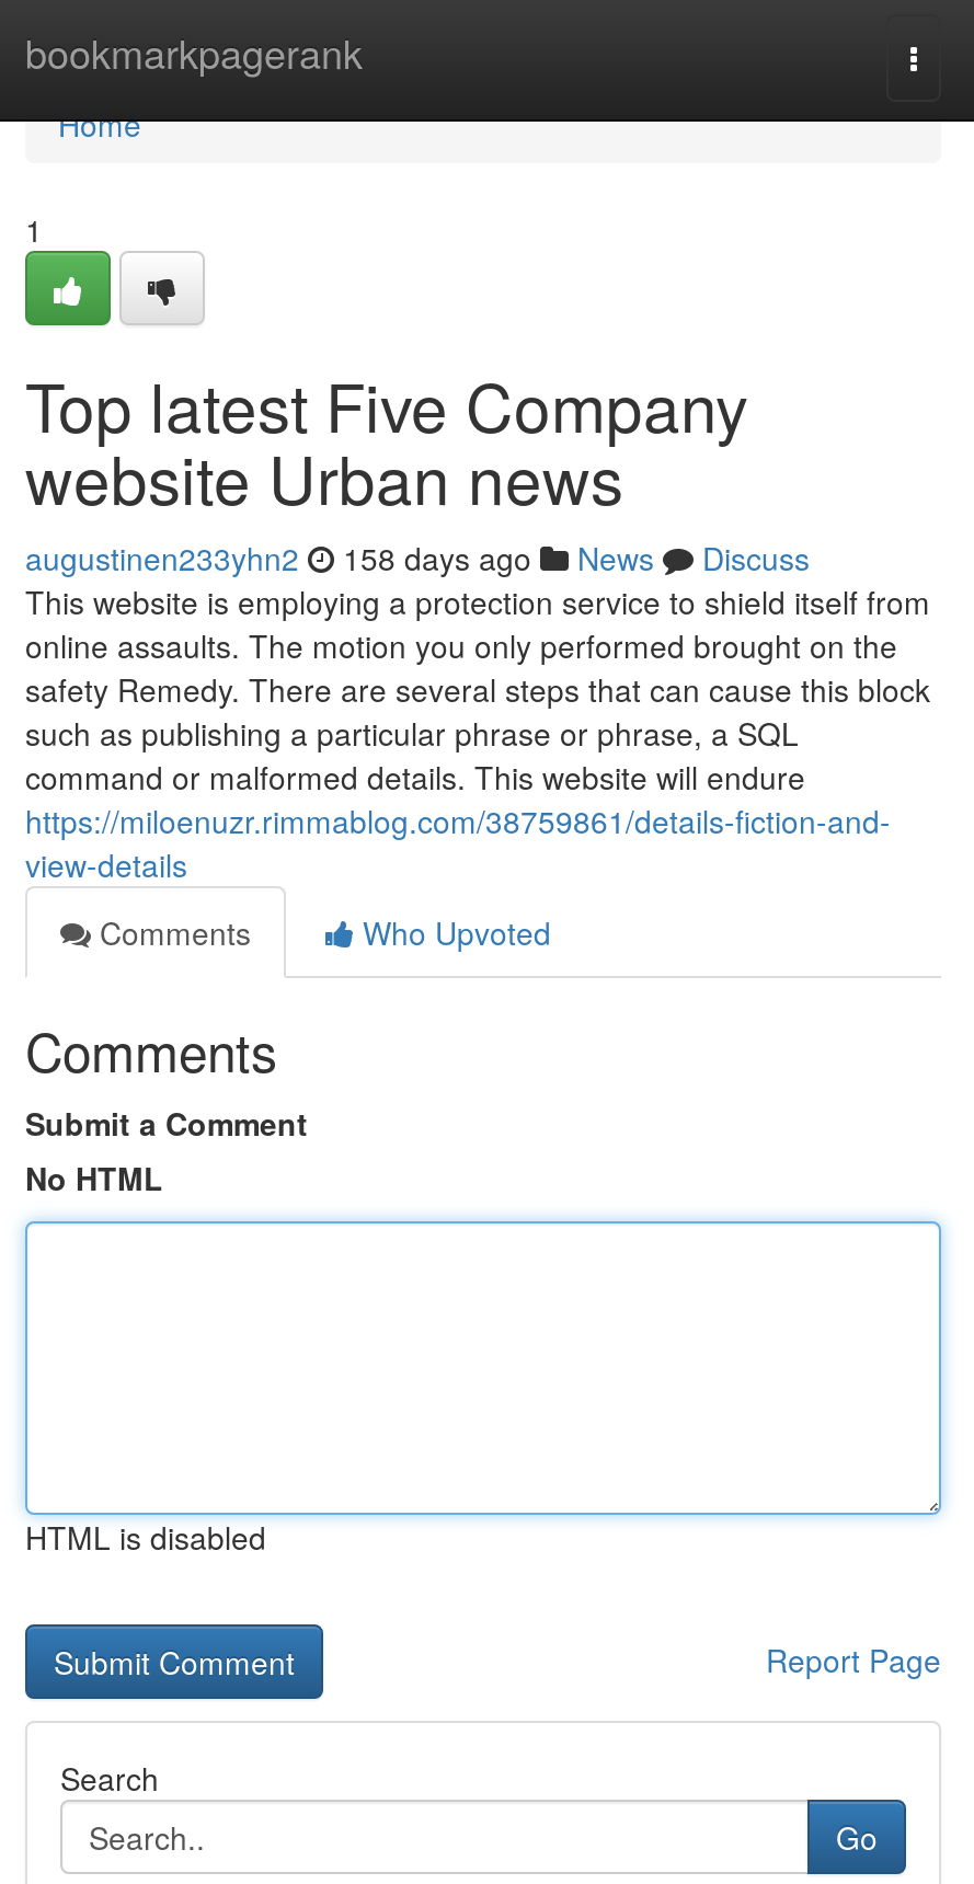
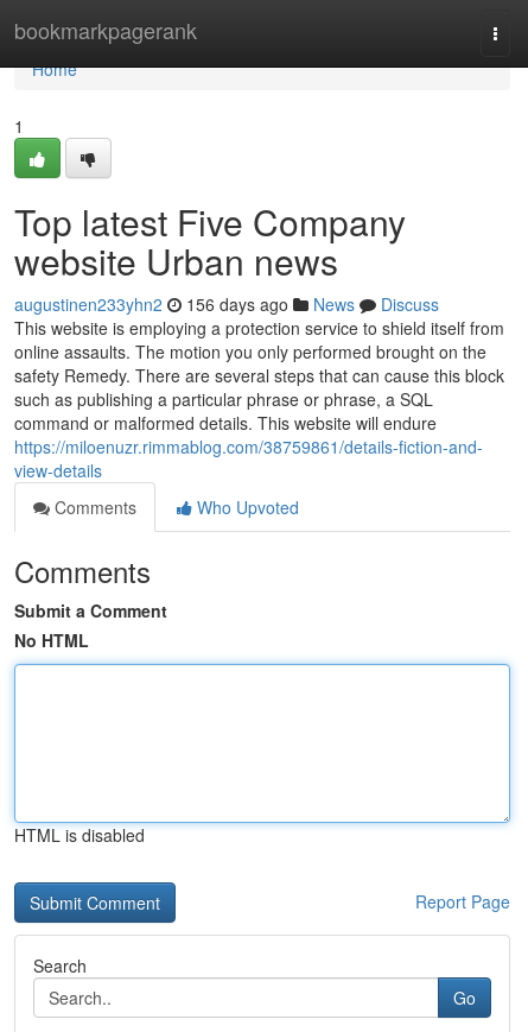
[25,536,810,579] augustinen233yhn2 158 days ago News Discuss -> [14,292,439,316] augustinen233yhn2 156 days ago News Discuss

